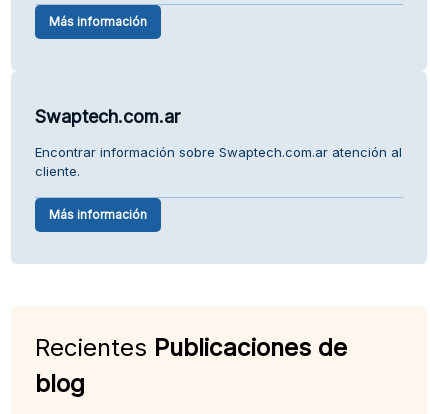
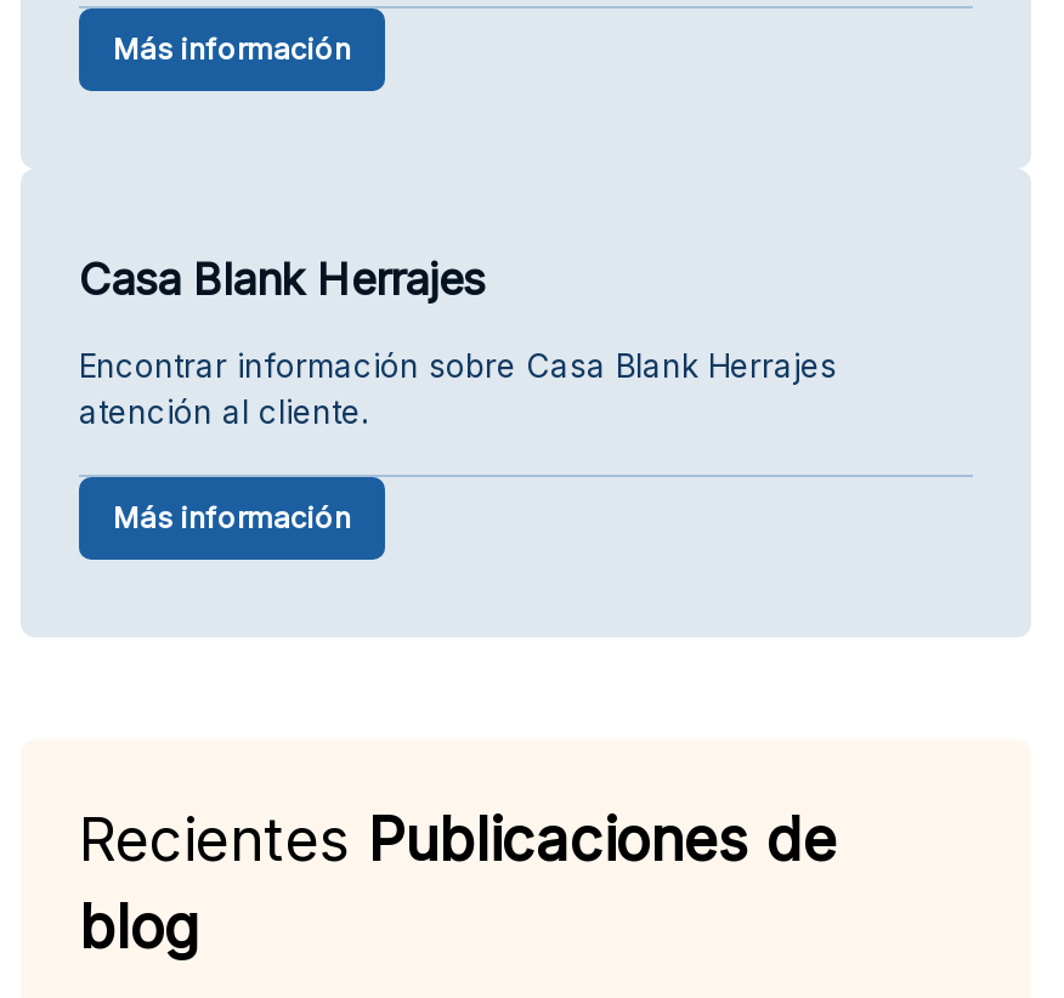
[35,105,180,126] Swaptech.com.ar -> [79,253,485,304] Casa Blank Herrajes
[35,143,402,178] Encontrar información sobre Swaptech.com.ar atención al | cliente. -> [79,345,837,430] Encontrar información sobre Casa Blank Herrajes | atención al cliente.

